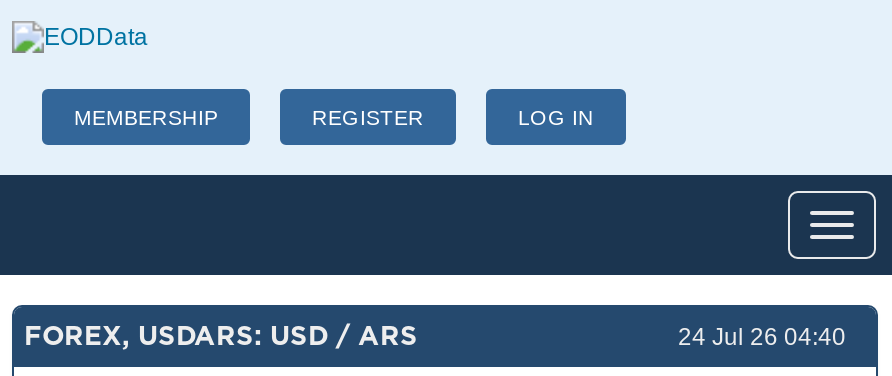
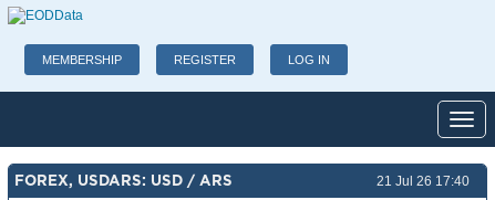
[678,323,846,351] 24 Jul 26 04:40 -> [377,173,470,189] 21 Jul 26 17:40

